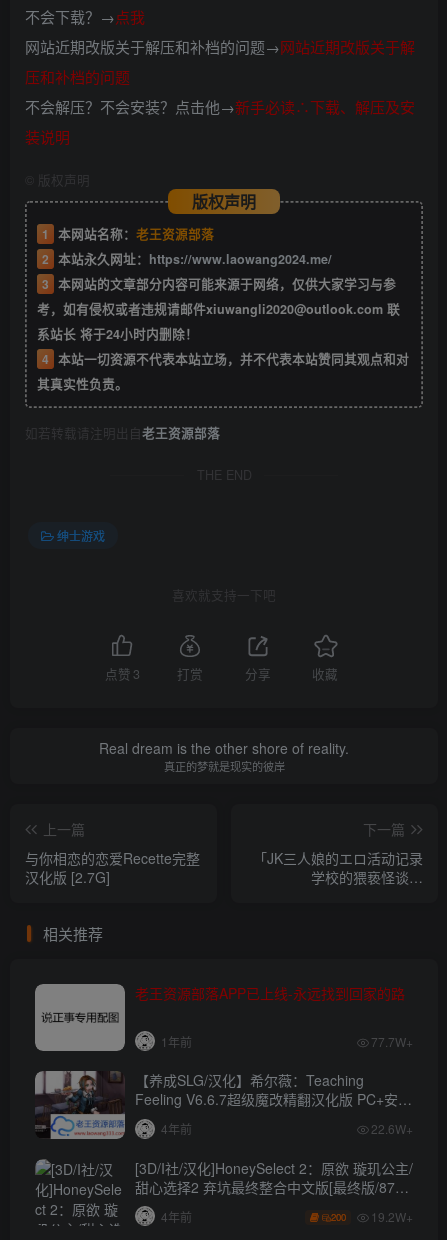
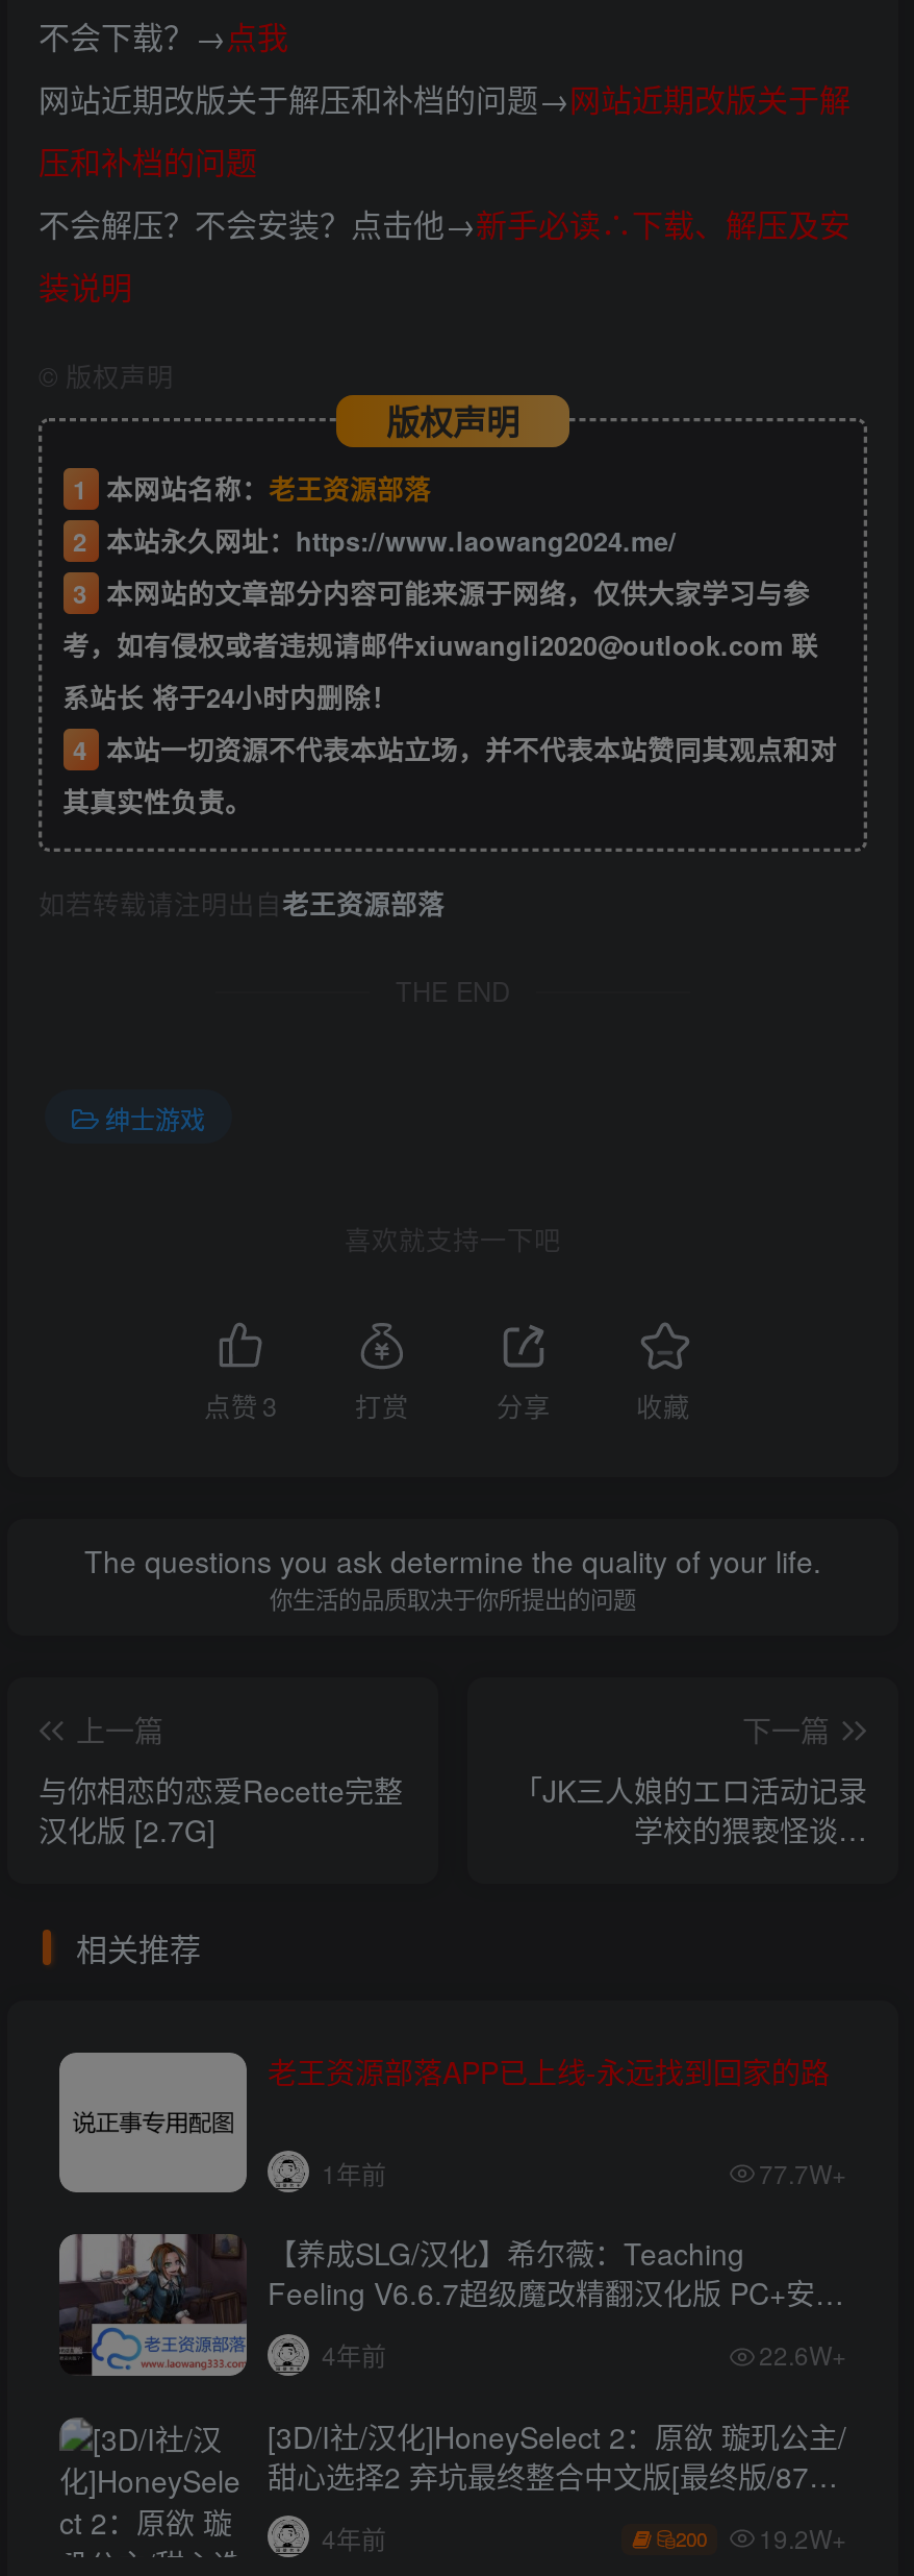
[99,738,349,774] Real dream is the other shore of reality. | 真正的梦就是现实的彼岸 -> [84,1539,821,1614] The questions you ask determine the quality of your life. | 你生活的品质取决于你所提出的问题

